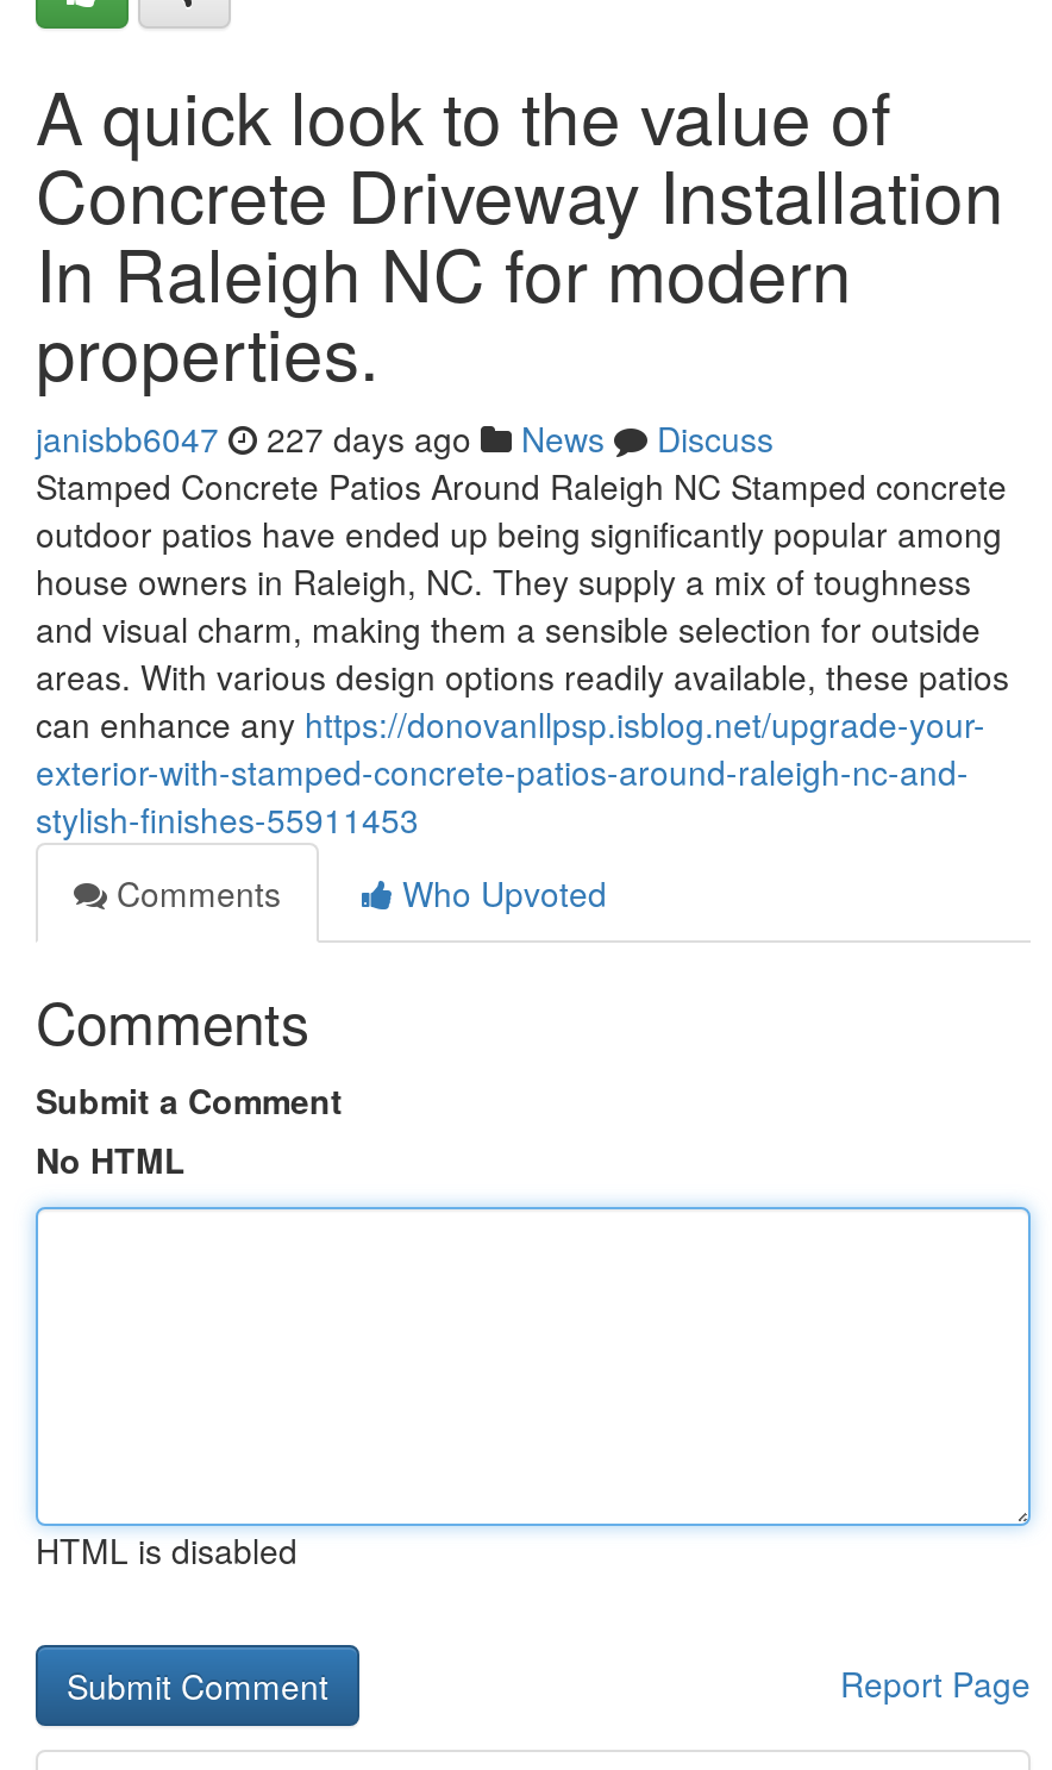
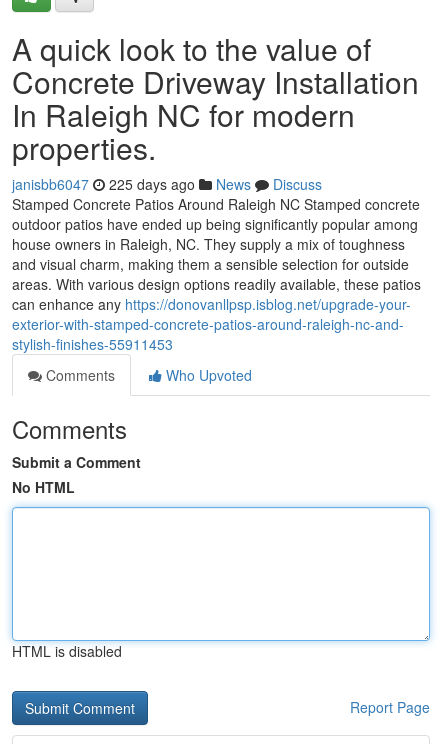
[36,414,774,462] janisbb6047 227 days ago News Discuss -> [12,174,322,194] janisbb6047 225 days ago News Discuss

